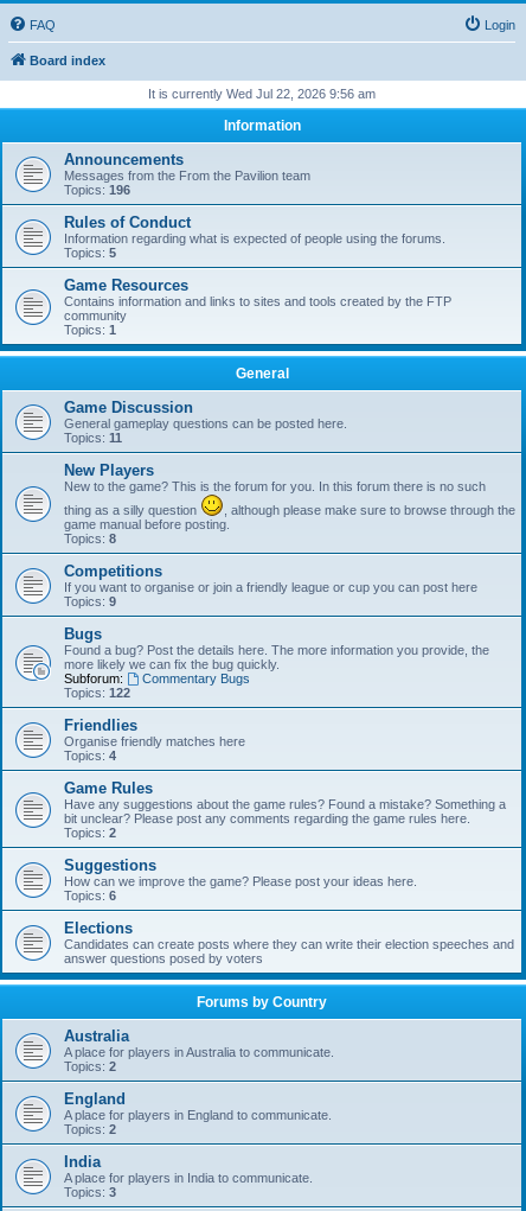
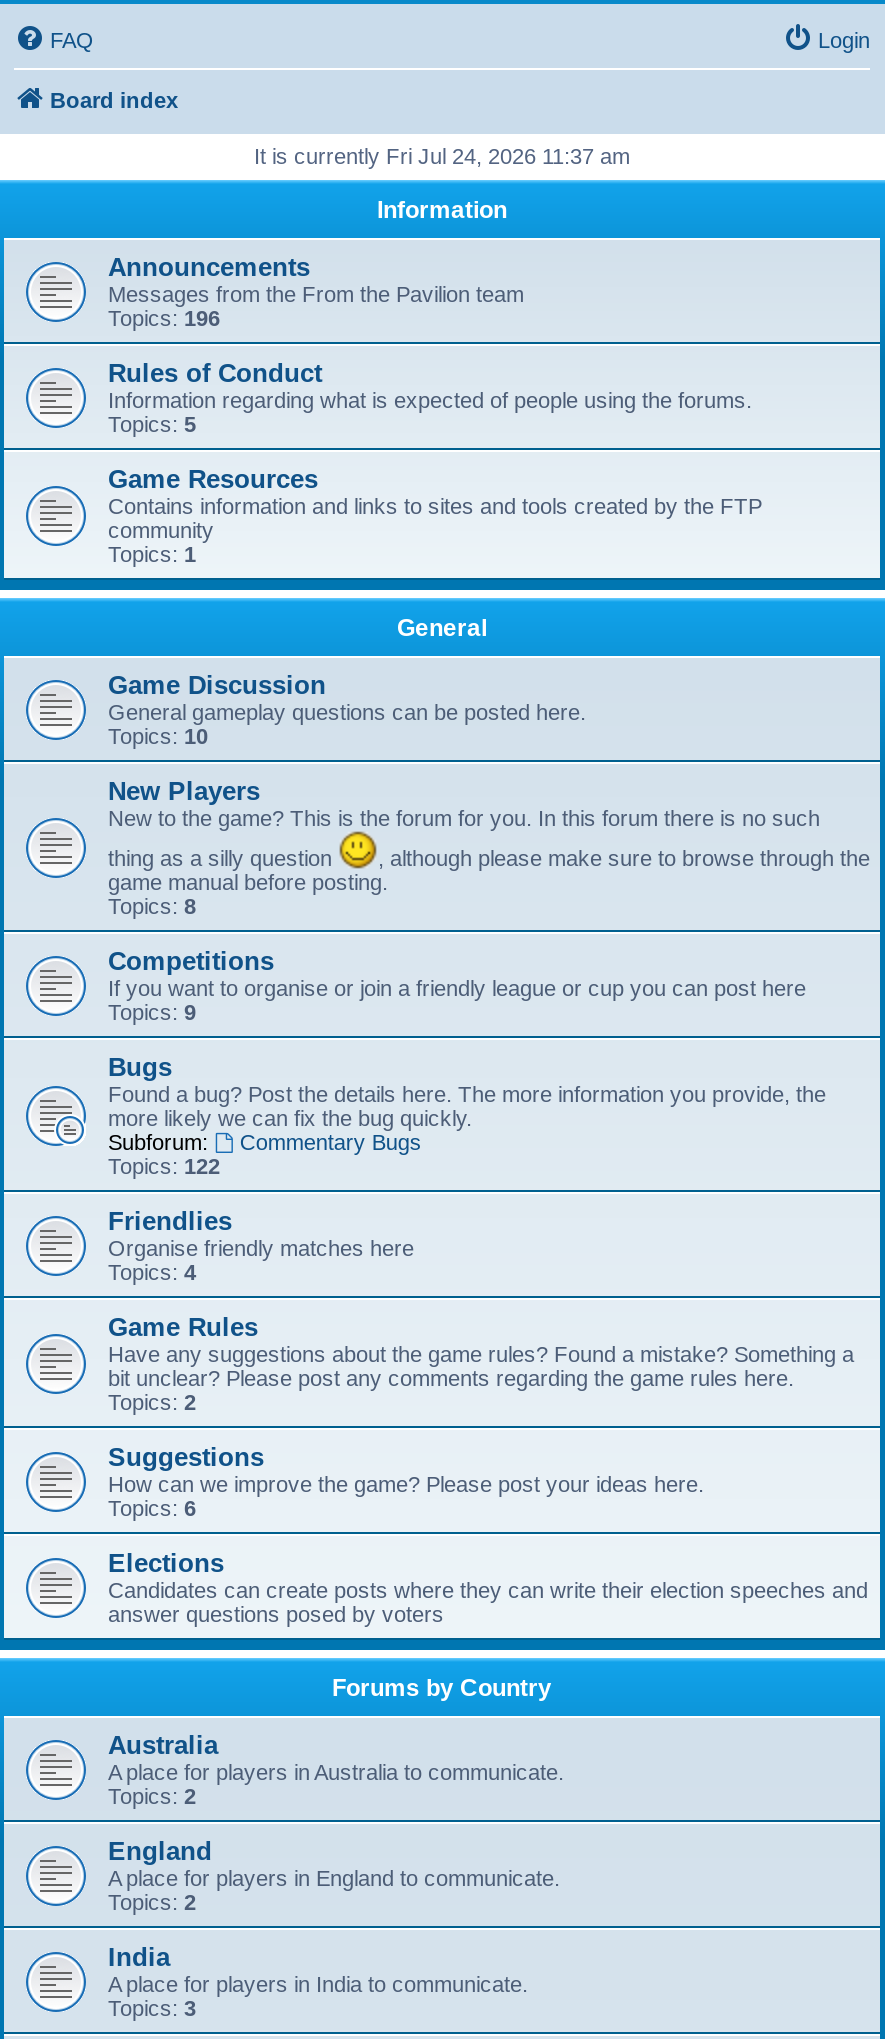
[148,87,376,101] It is currently Wed Jul 22, 2026 9:56 am -> [254,144,630,168] It is currently Fri Jul 24, 2026 11:37 am
[64,431,122,445] Topics: 11 -> [108,724,208,748] Topics: 10

